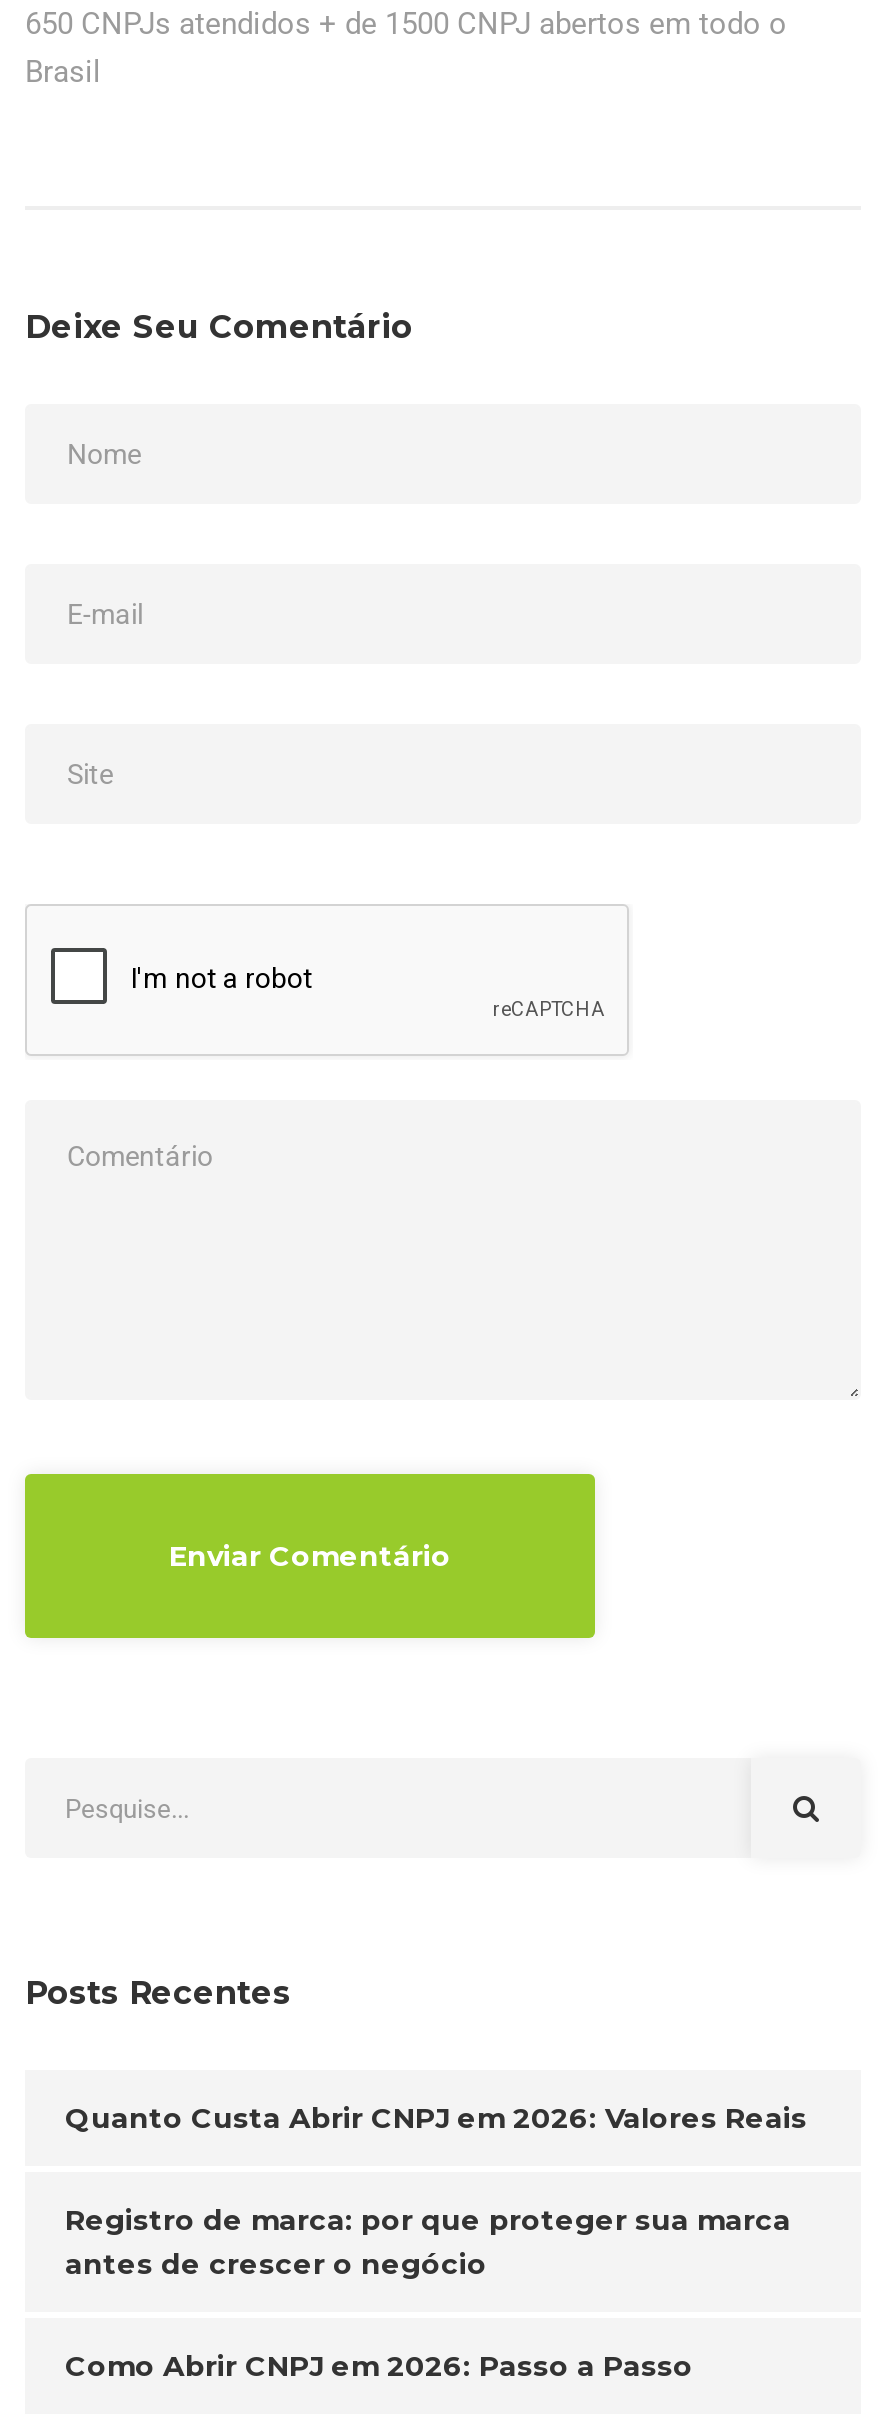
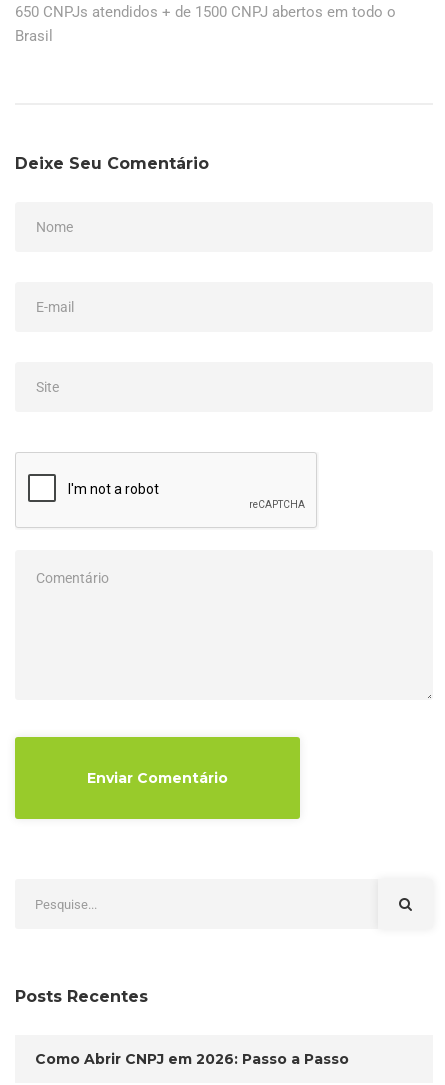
[65,2101,807,2283] Quanto Custa Abrir CNPJ em 2026: Valores Reais | Registro de marca: por que proteger sua marca | antes de crescer o negócio -> none

